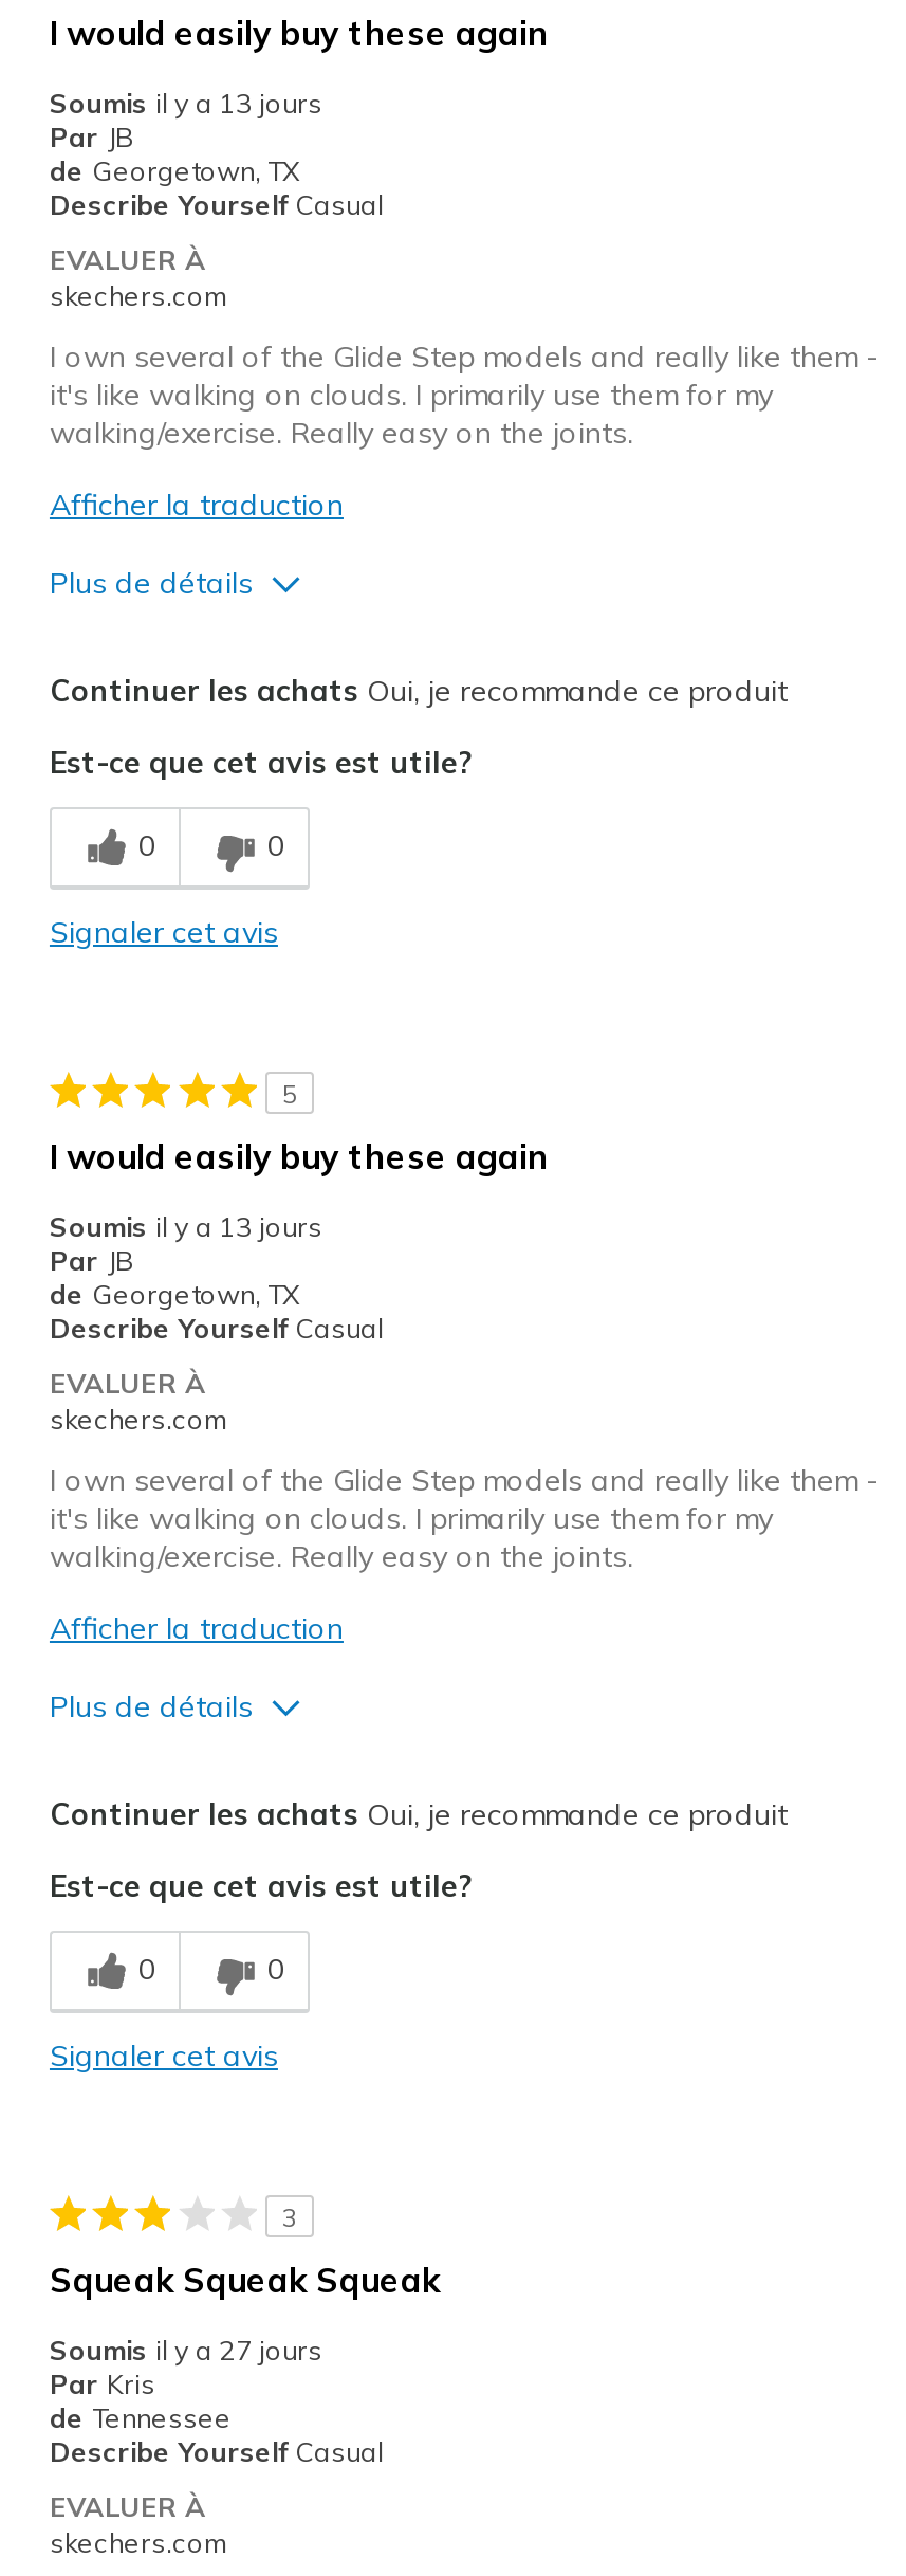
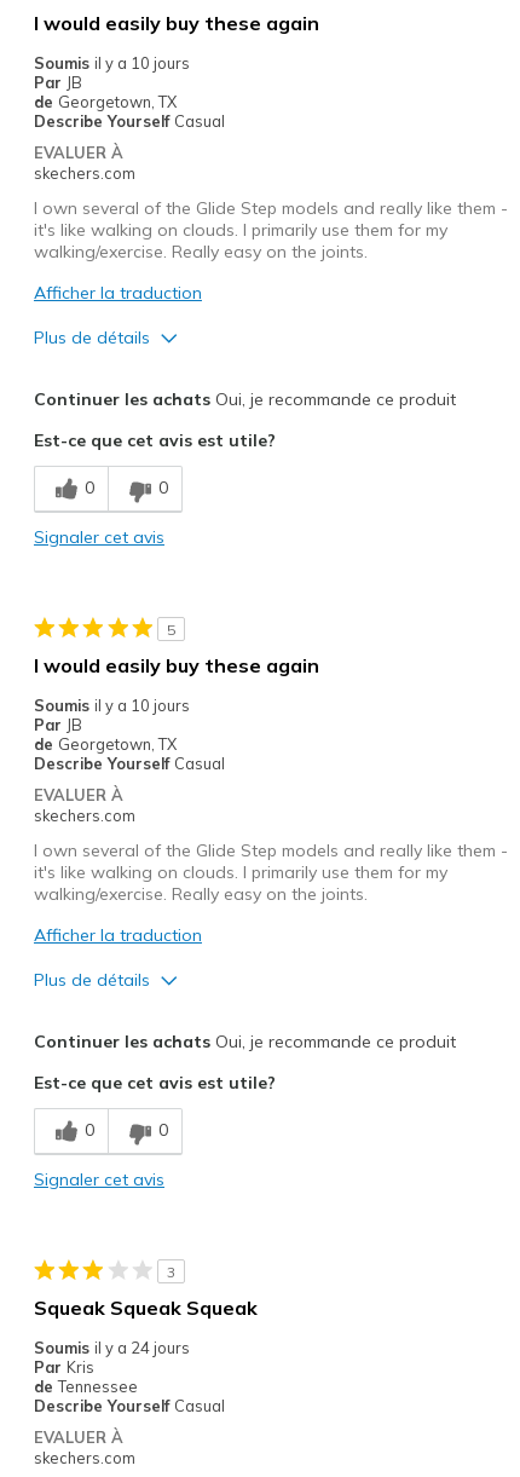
[50,85,322,119] Soumis il y a 13 jours -> [34,53,190,72] Soumis il y a 10 jours
[50,1209,322,1243] Soumis il y a 13 jours -> [34,695,190,715] Soumis il y a 10 jours
[50,2332,322,2366] Soumis il y a 27 jours -> [34,1338,190,1357] Soumis il y a 24 jours

